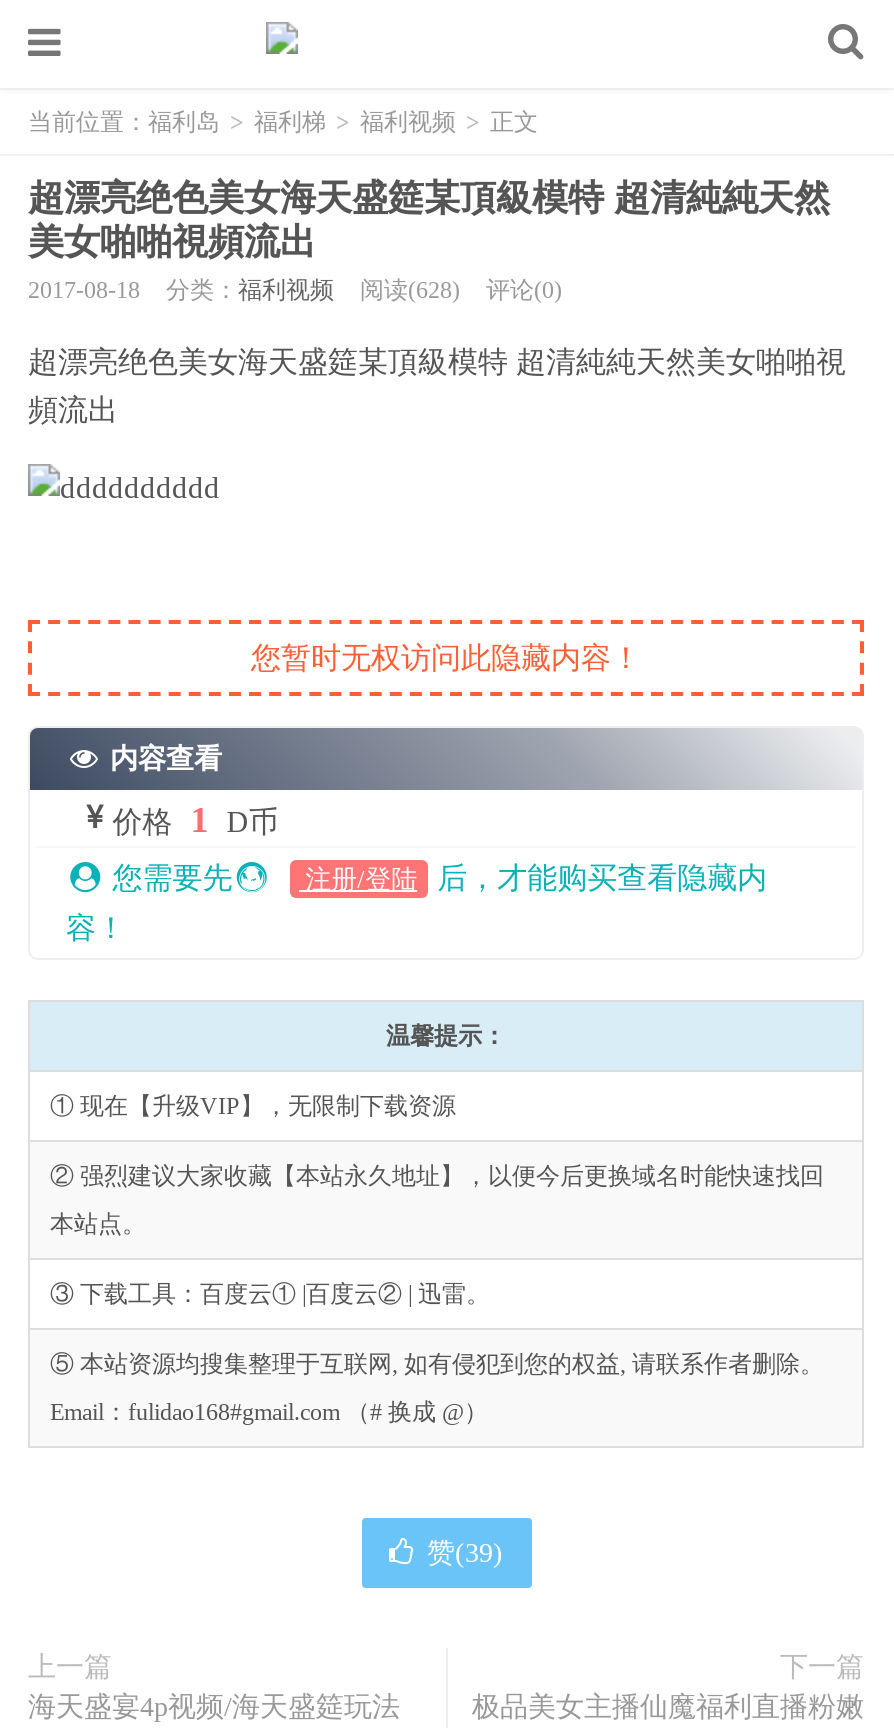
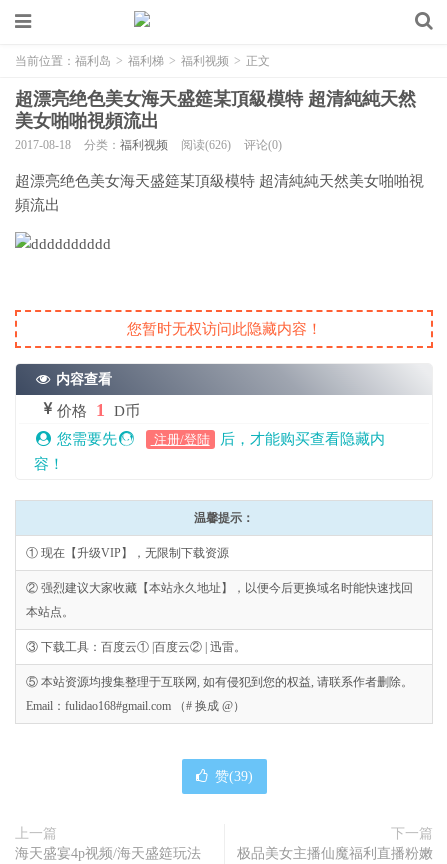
[28,276,562,304] 2017-08-18 分类：福利视频 阅读(628) 评论(0) -> [15,138,282,152] 2017-08-18 分类：福利视频 阅读(626) 评论(0)

